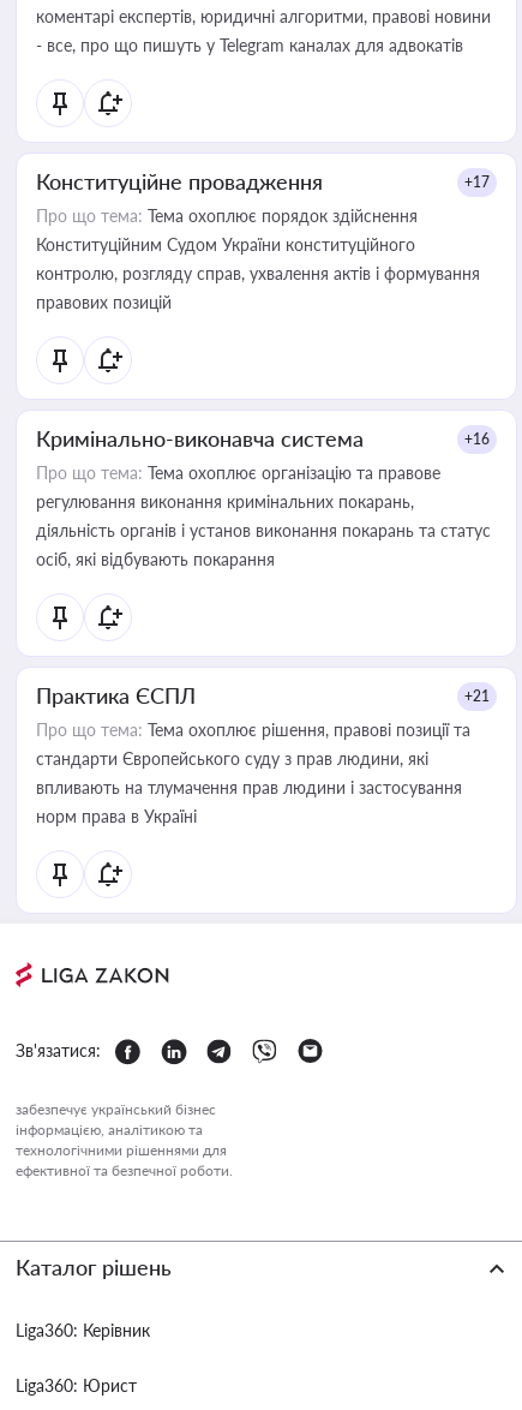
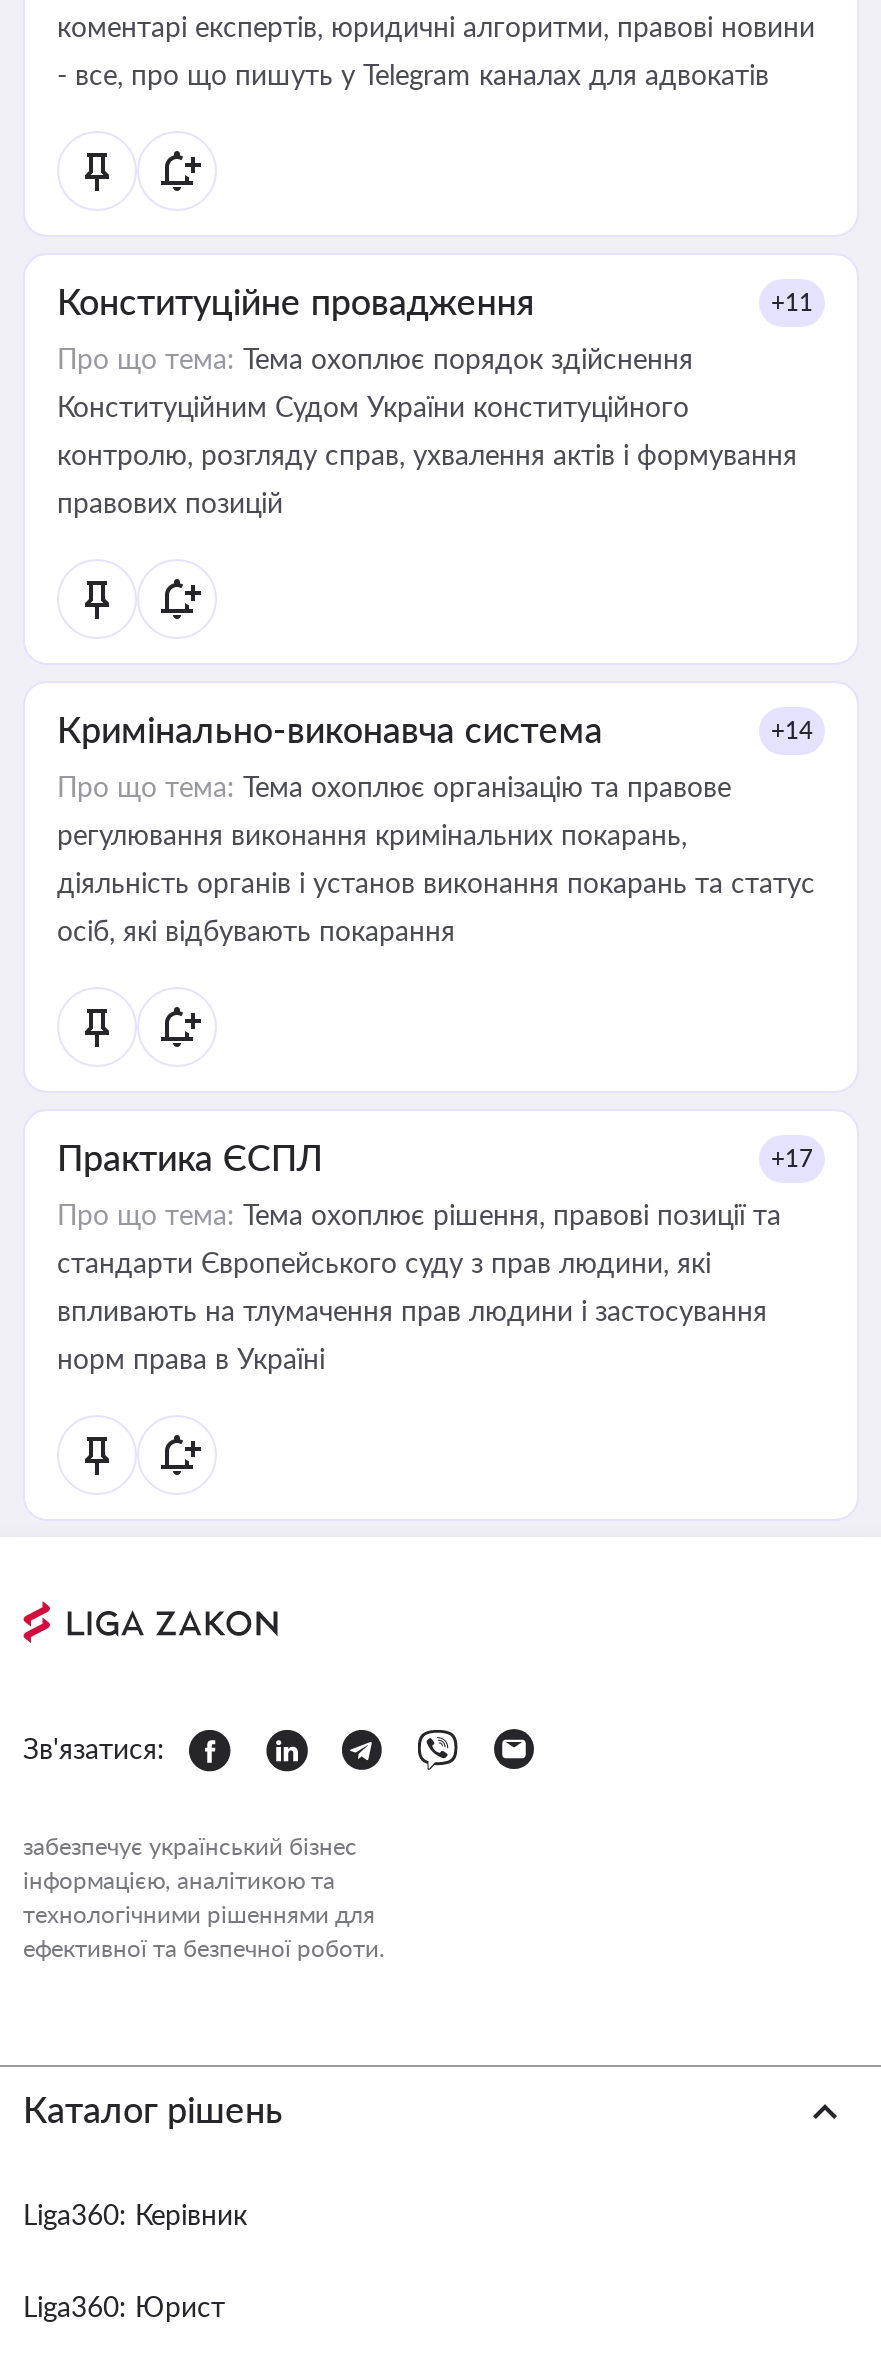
[464,173,490,191] +17 -> [771,287,813,317] +11
[464,430,490,448] +16 -> [771,715,813,745] +14
[464,687,490,705] +21 -> [771,1143,813,1173] +17

